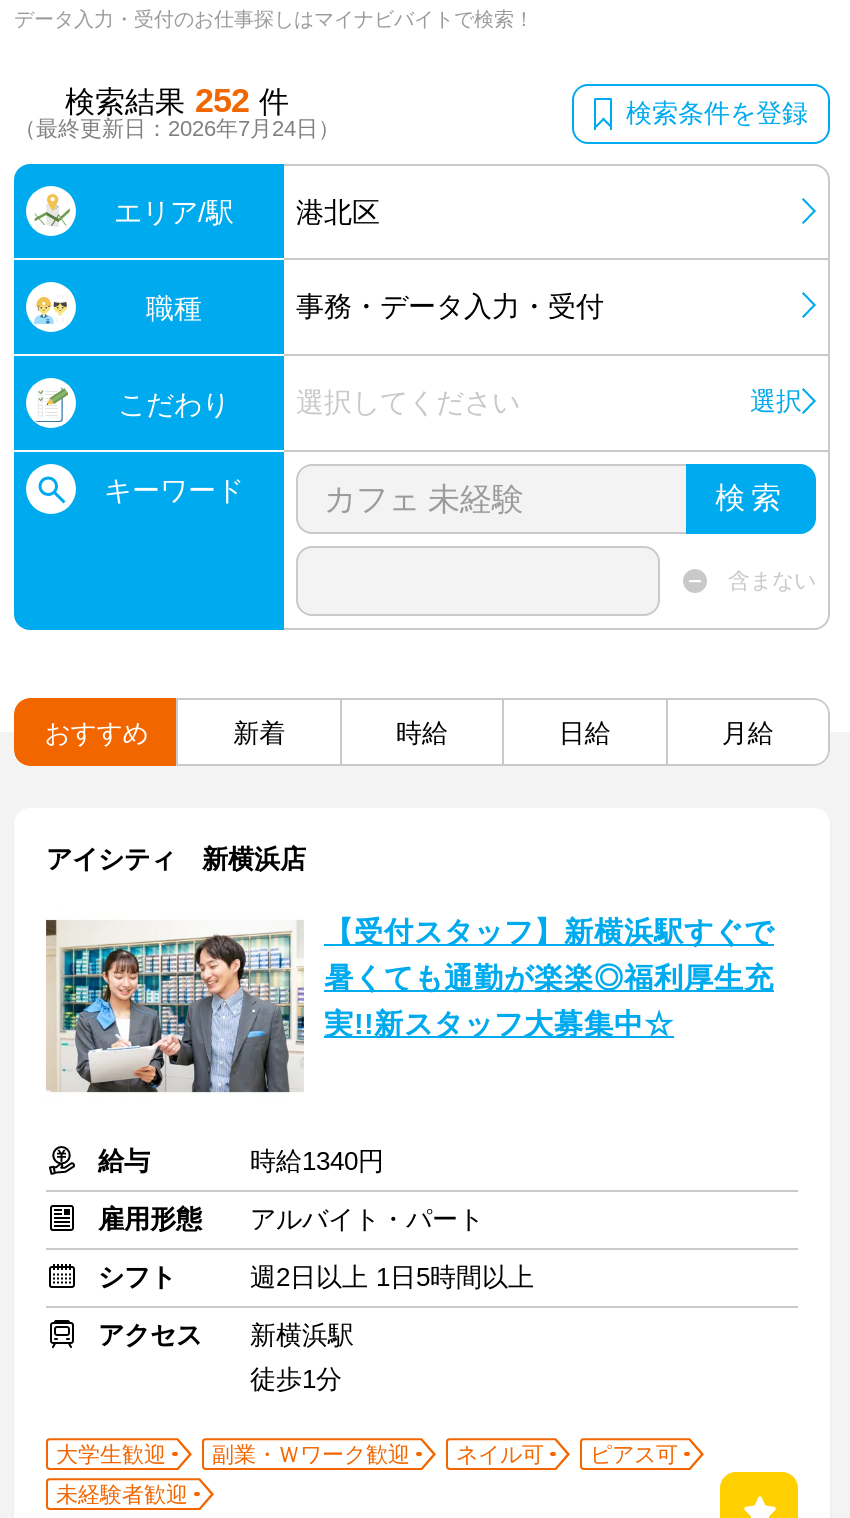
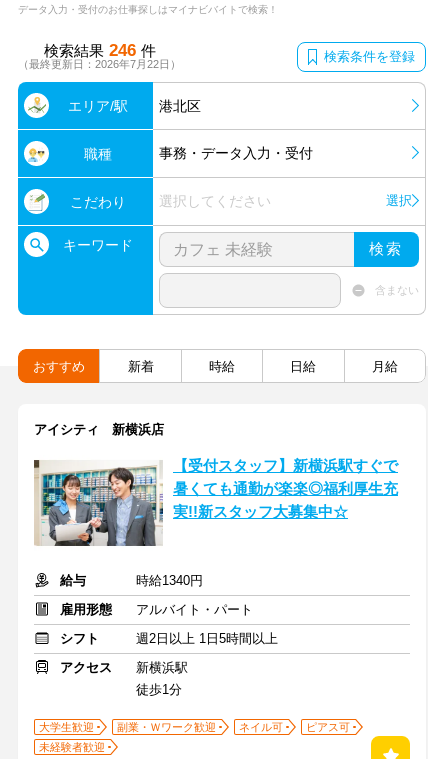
[65,82,289,120] 検索結果 252 件 -> [43,41,155,60] 検索結果 246 件
[14,116,340,140] （最終更新日：2026年7月24日） -> [18,58,181,70] （最終更新日：2026年7月22日）

